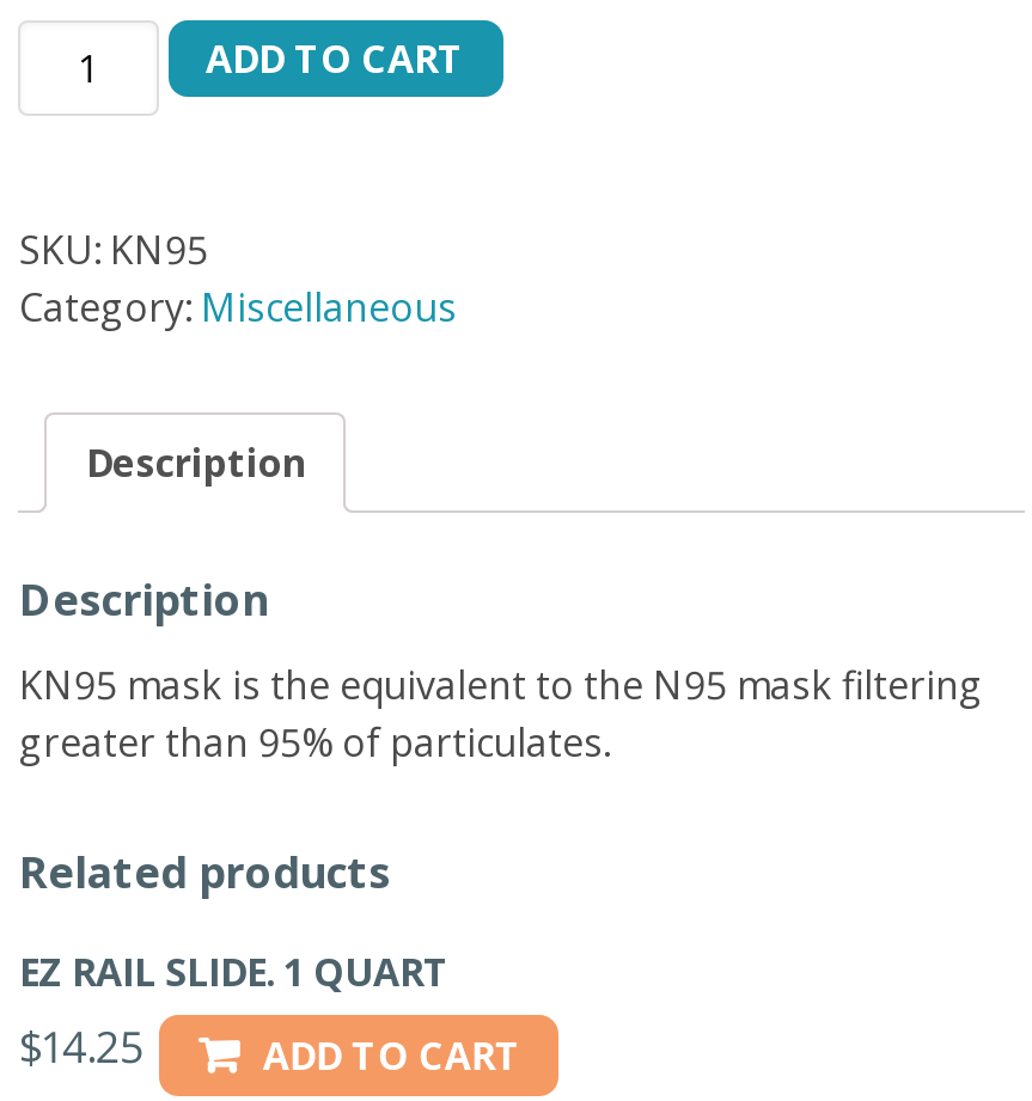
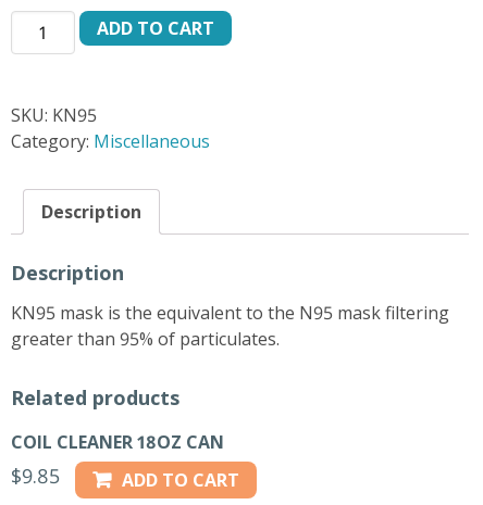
[19,944,449,1073] EZ RAIL SLIDE. 1 QUART | $14.25 -> [11,430,225,489] COIL CLEANER 18OZ CAN | $9.85

